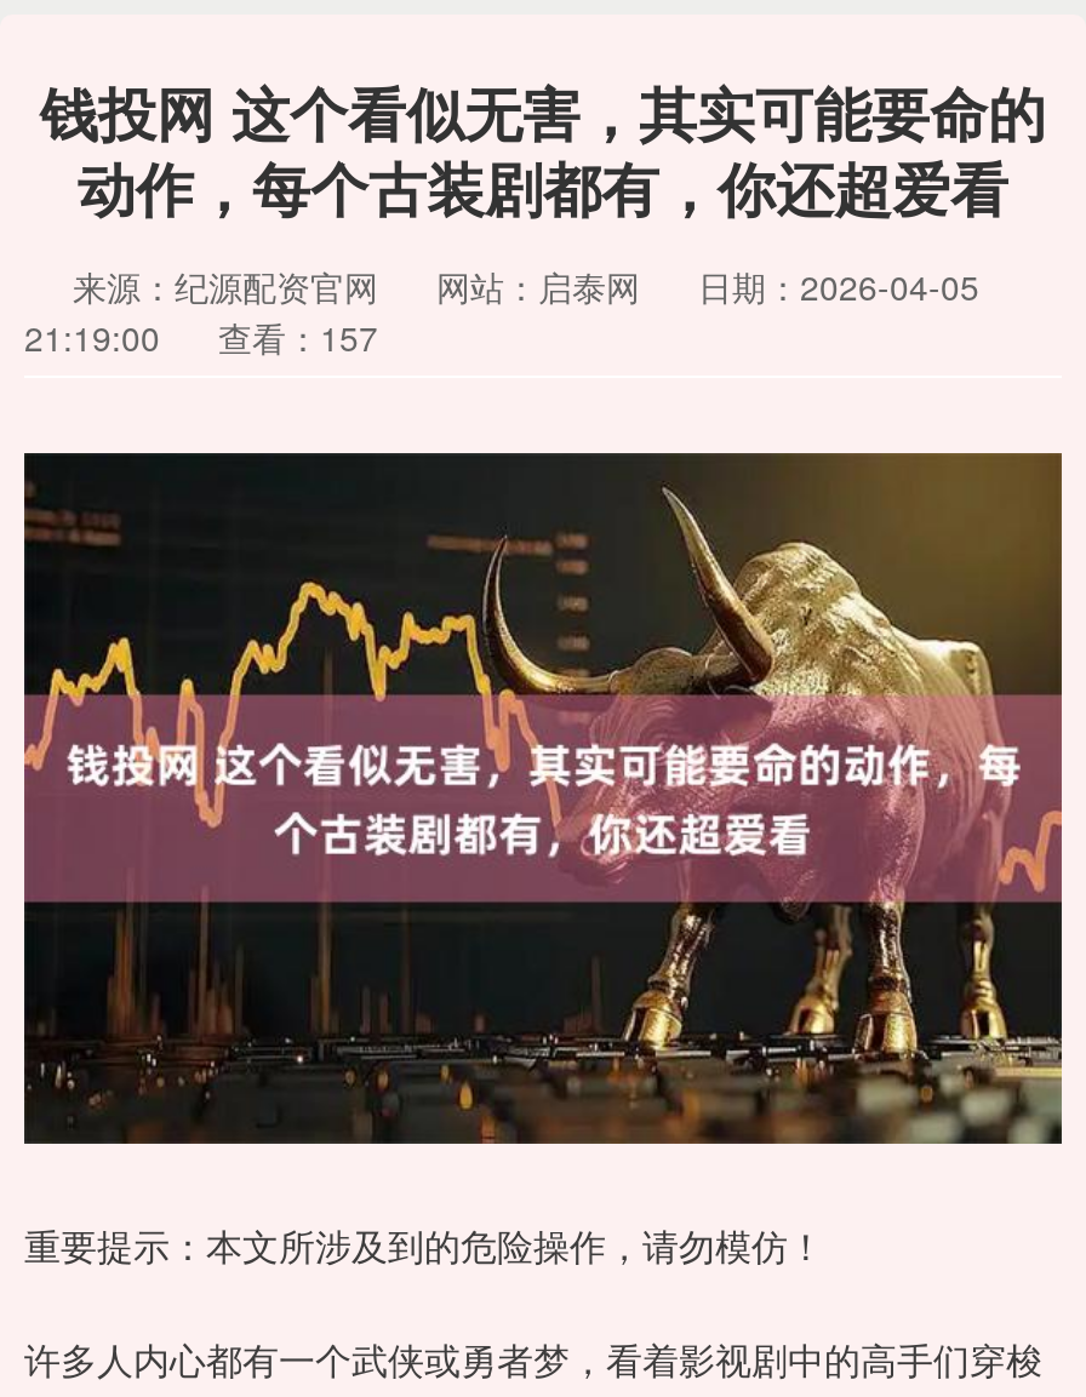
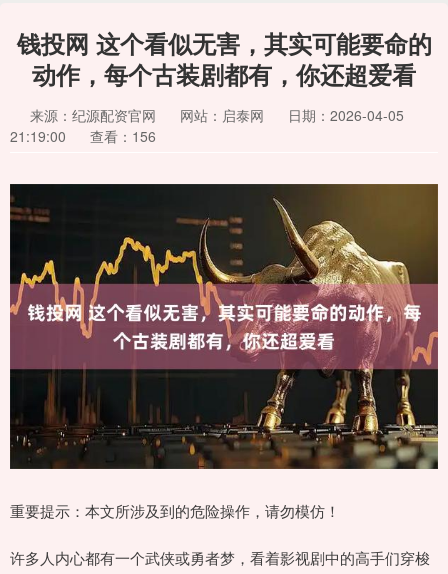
[24,313,378,361] 21:19:00 查看：157 -> [10,126,156,146] 21:19:00 查看：156

